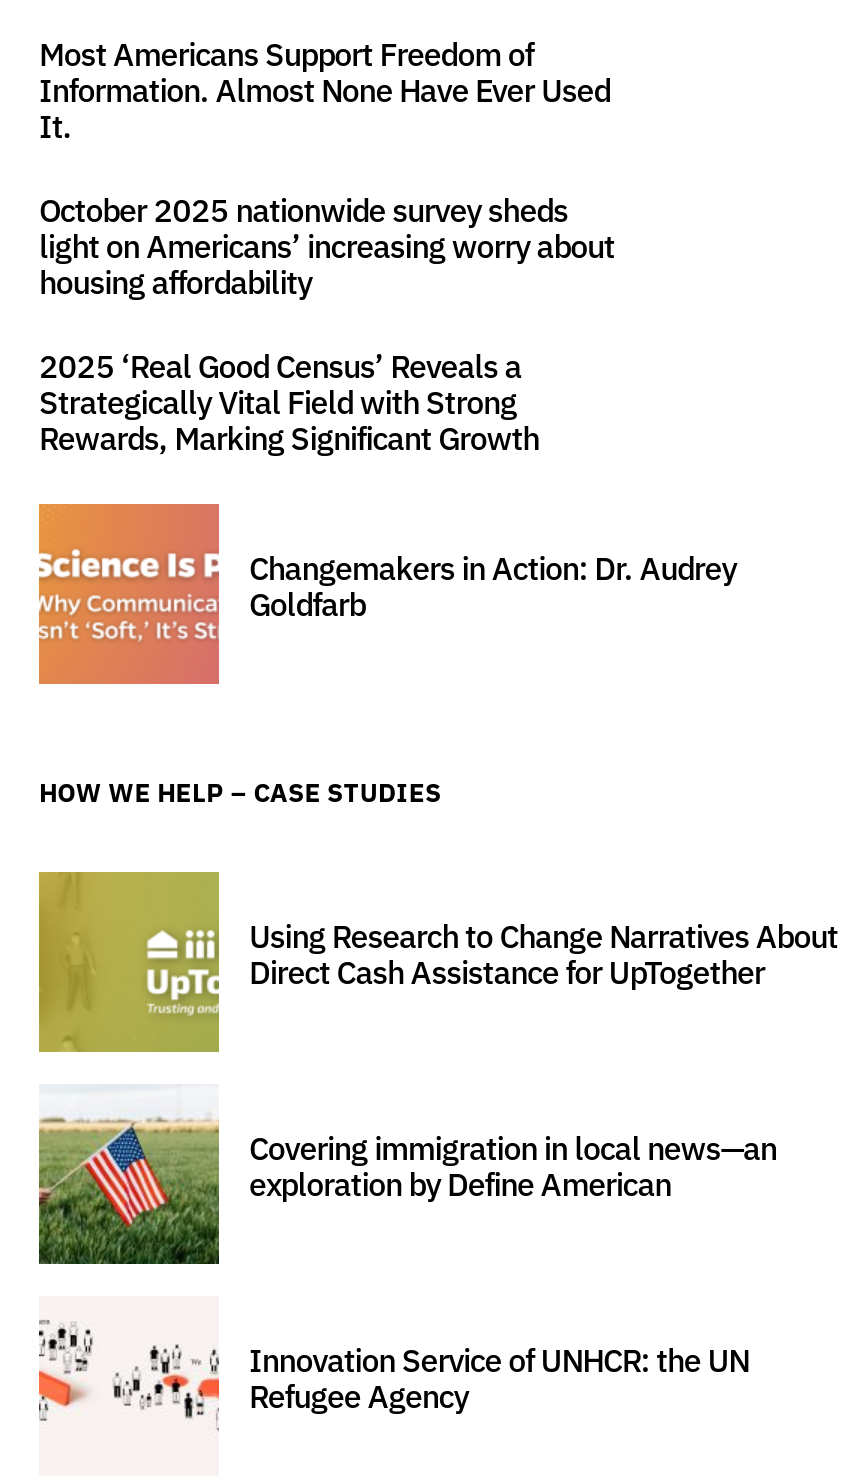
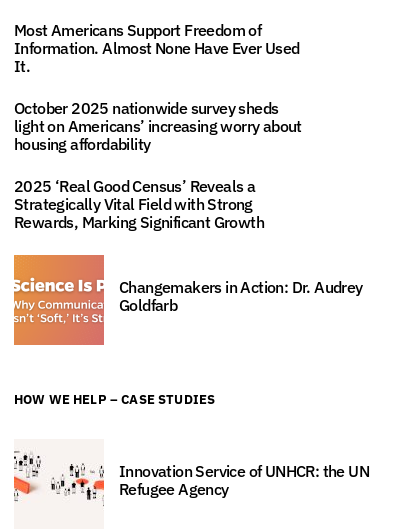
[37,870,838,1054] [image] | Using Research to Change Narratives About | Direct Cash Assistance for UpTogether -> none
[37,1114,777,1266] [image] | Covering immigration in local news—an | exploration by Define American -> none

